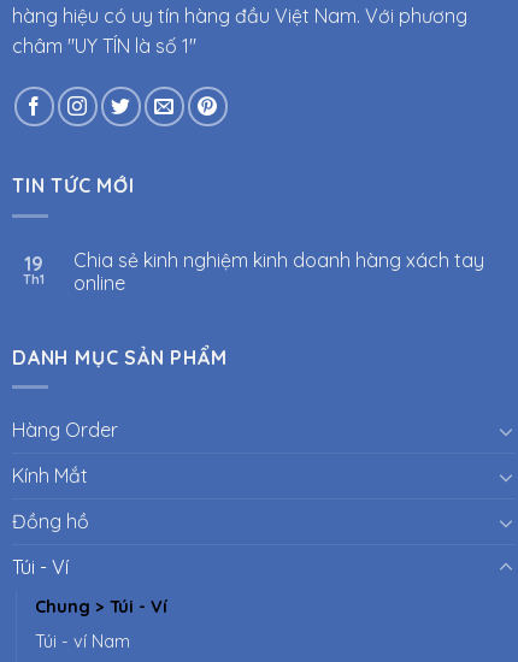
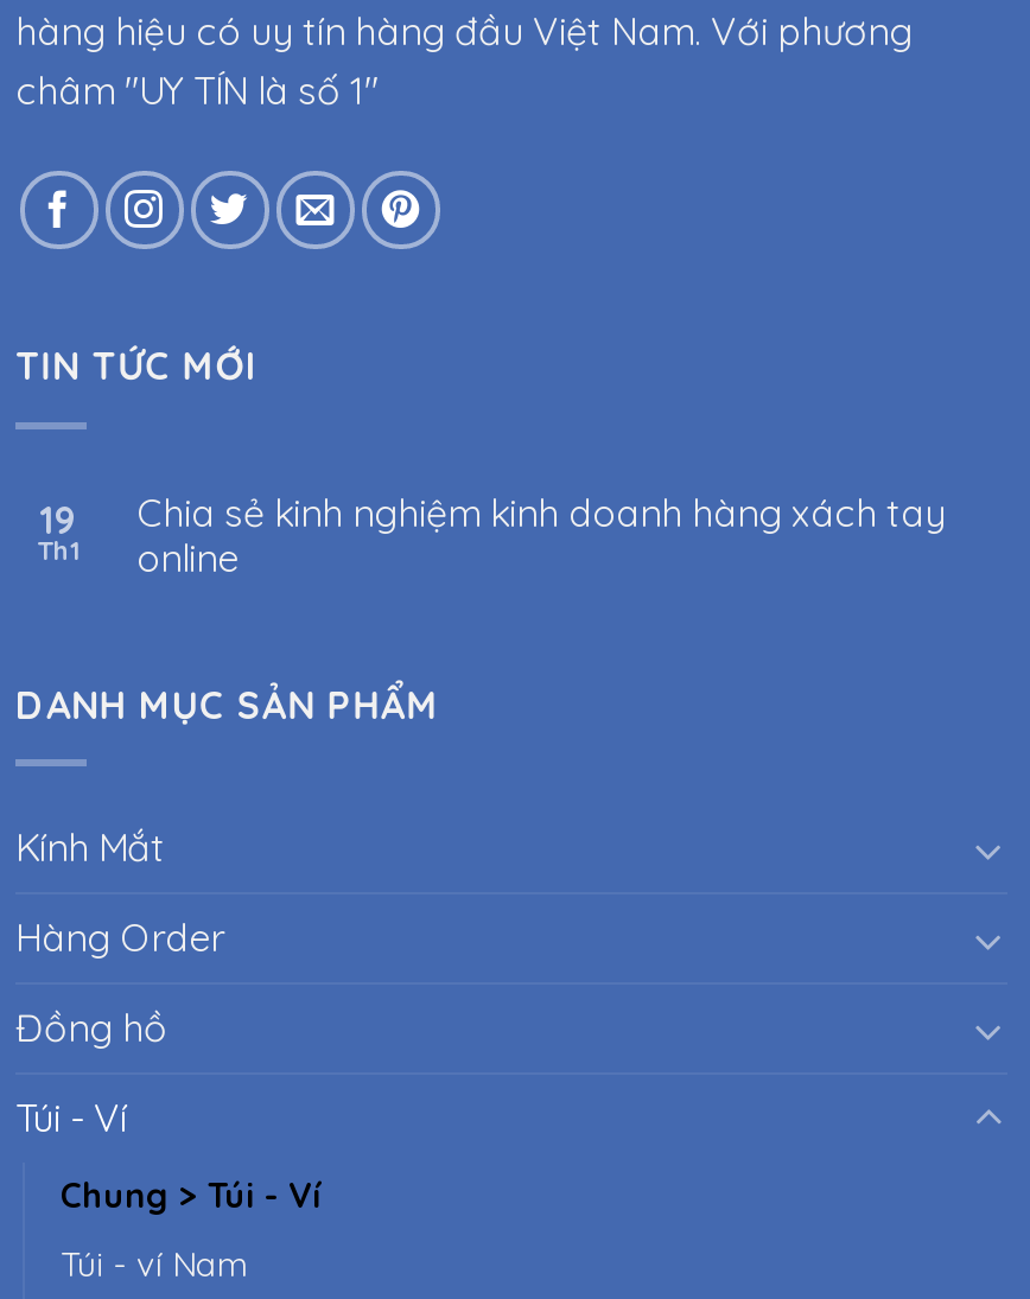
moved [12,418,118,442] -> [15,914,224,962]: Hàng Order
moved [12,464,88,488] -> [15,824,165,872]: Kính Mắt

